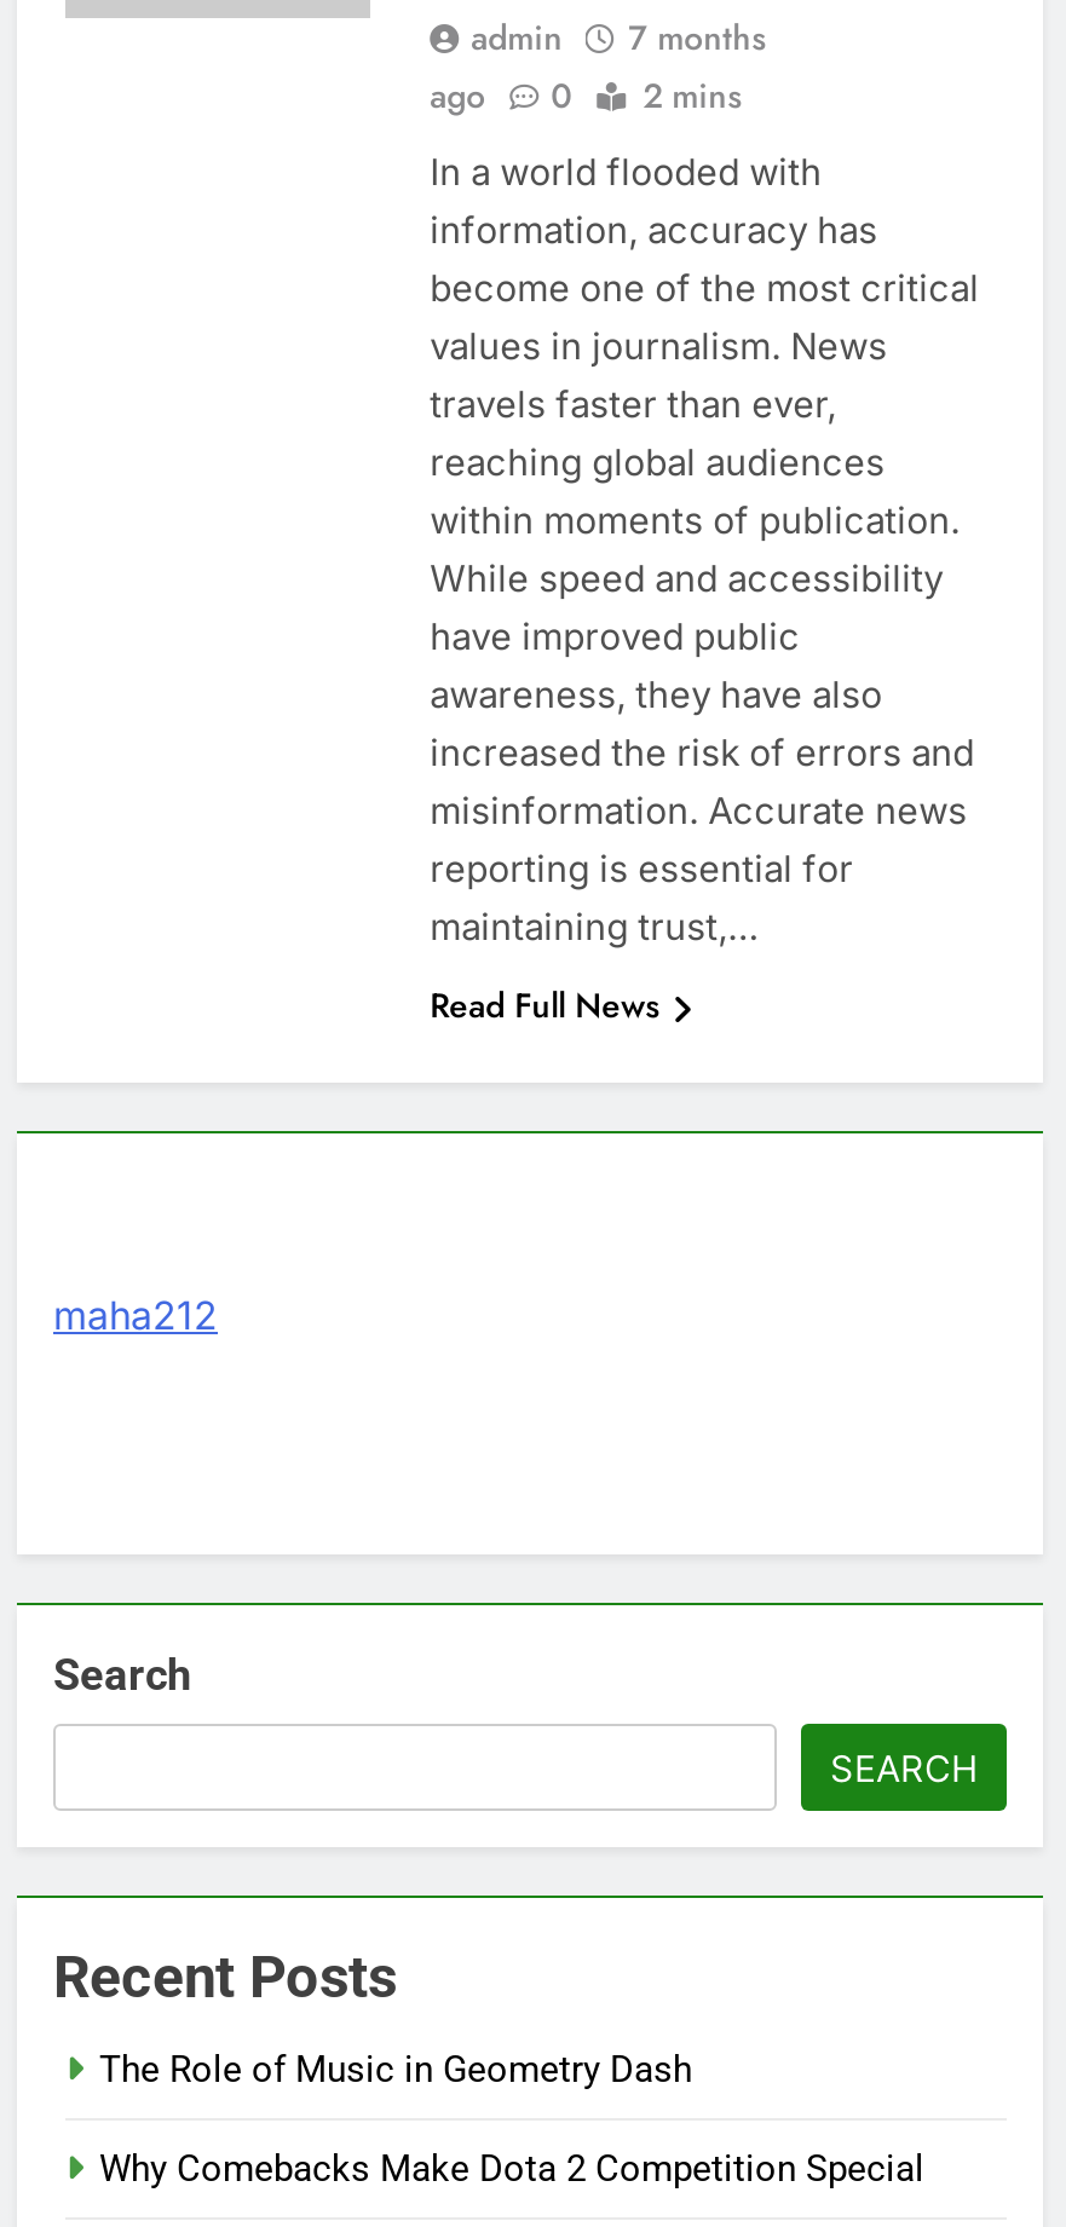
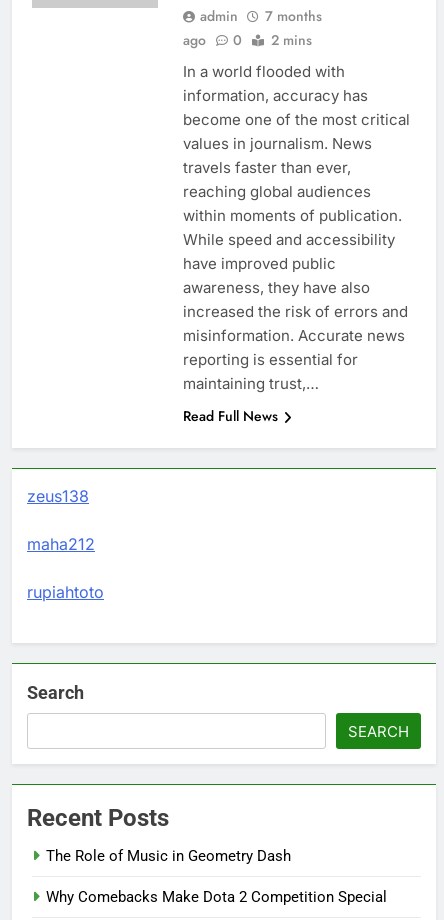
none -> [27,486,89,506] zeus138
none -> [27,582,104,602] rupiahtoto

